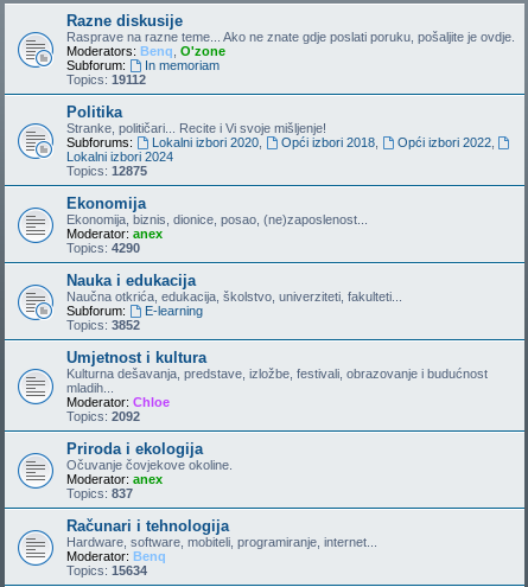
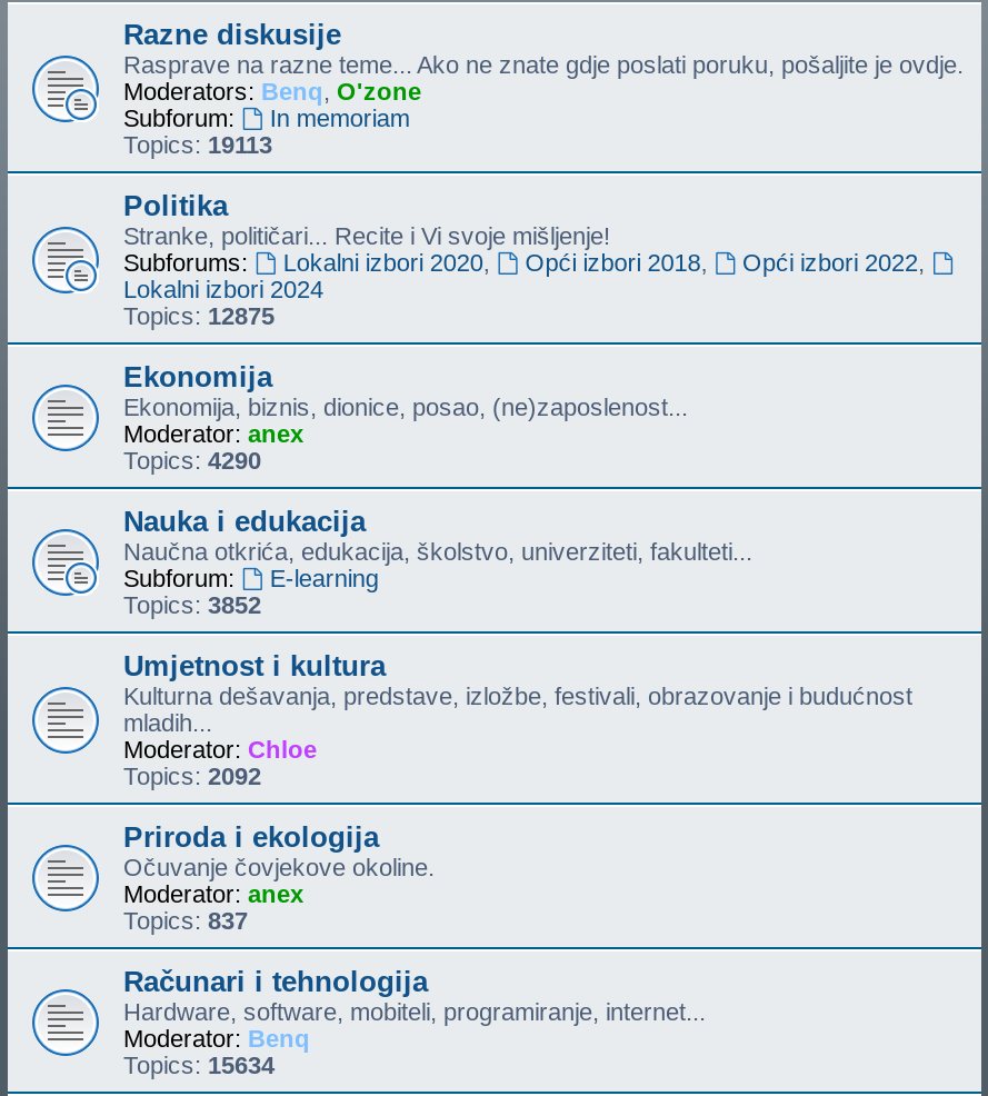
[66,72,146,87] Topics: 19112 -> [123,131,272,158] Topics: 19113

